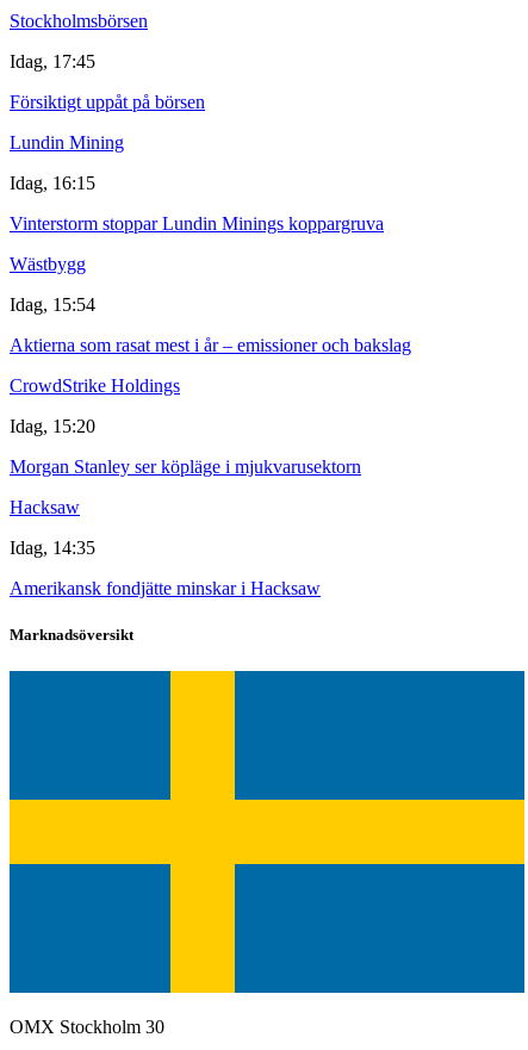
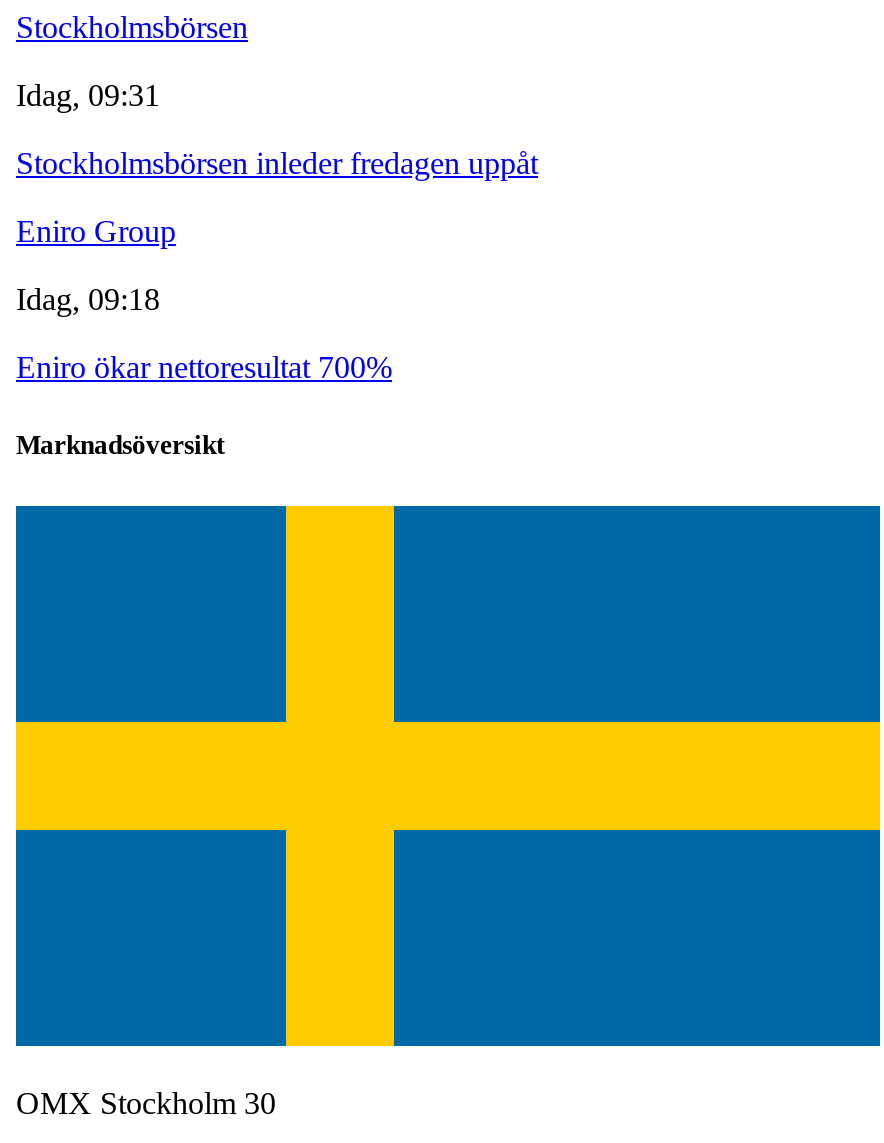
[10,51,411,598] Idag, 17:45 | Försiktigt uppåt på börsen | Lundin Mining | Idag, 16:15 | Vinterstorm stoppar Lundin Minings koppargruva | Wästbygg | Idag, 15:54 | Aktierna som rasat mest i år – emissioner och bakslag | CrowdStrike Holdings | Idag, 15:20 | Morgan Stanley ser köpläge i mjukvarusektorn | Hacksaw | Idag, 14:35 | Amerikansk fondjätte minskar i Hacksaw -> [16,78,538,384] Idag, 09:31 | Stockholmsbörsen inleder fredagen uppåt | Eniro Group | Idag, 09:18 | Eniro ökar nettoresultat 700%

